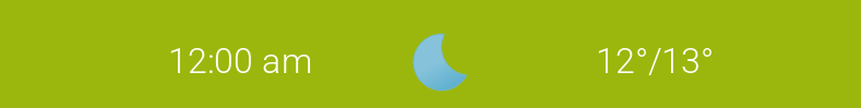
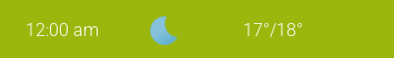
[596,40,714,82] 12°/13° -> [243,20,303,40] 17°/18°

